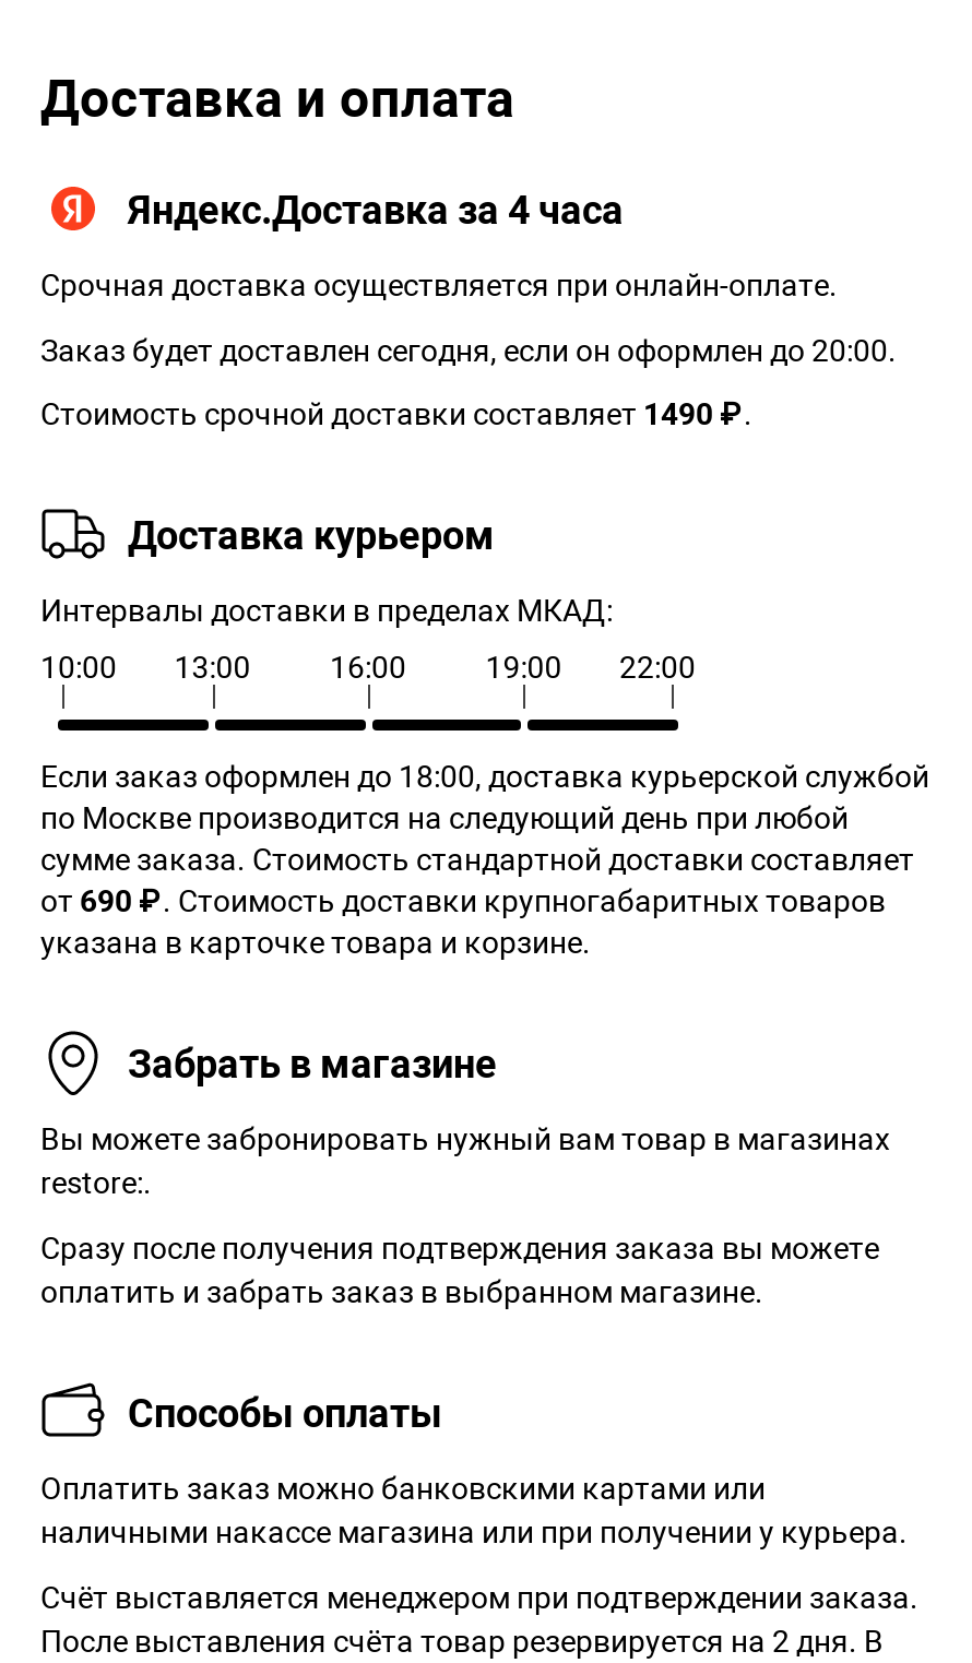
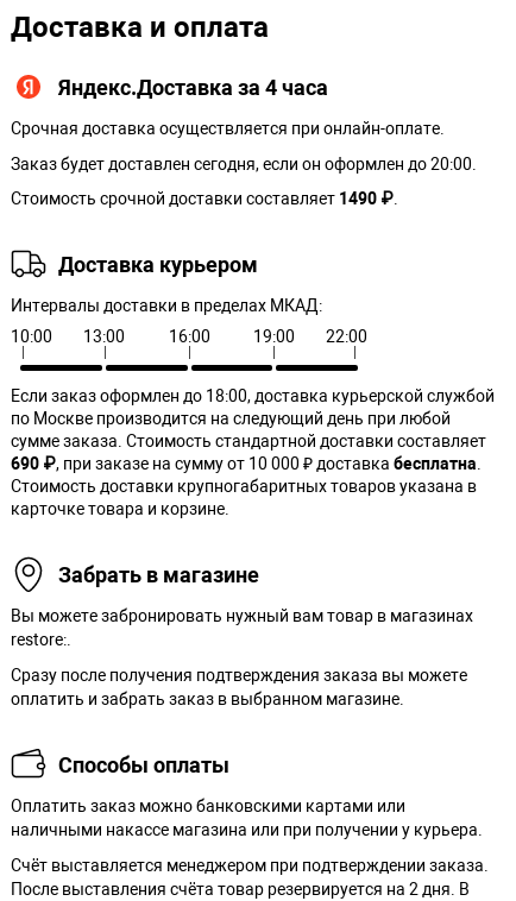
[40,883,886,960] от 690 ₽. Стоимость доставки крупногабаритных товаров | указана в карточке товара и корзине. -> [11,454,482,518] 690 ₽, при заказе на сумму от 10 000 ₽ доставка бесплатна. | Стоимость доставки крупногабаритных товаров указана в | карточке товара и корзине.

